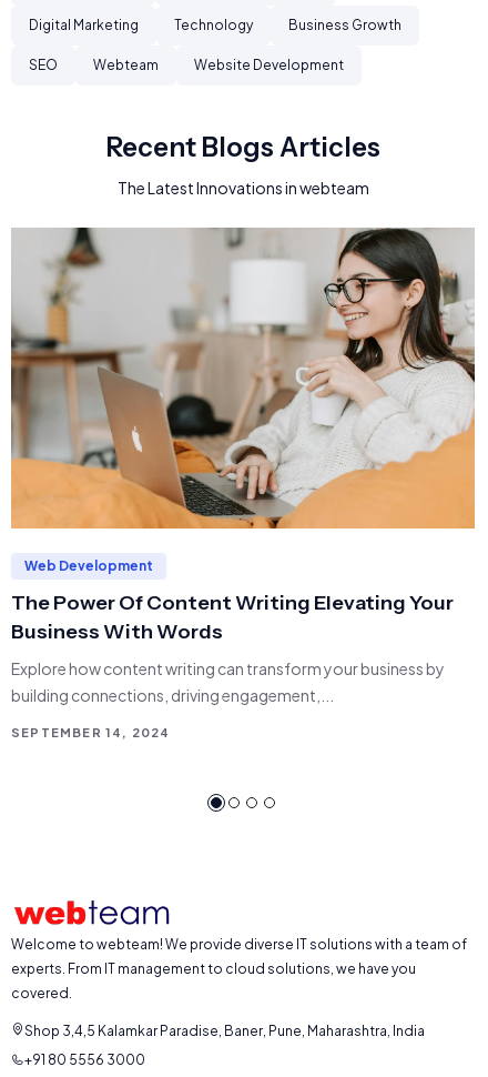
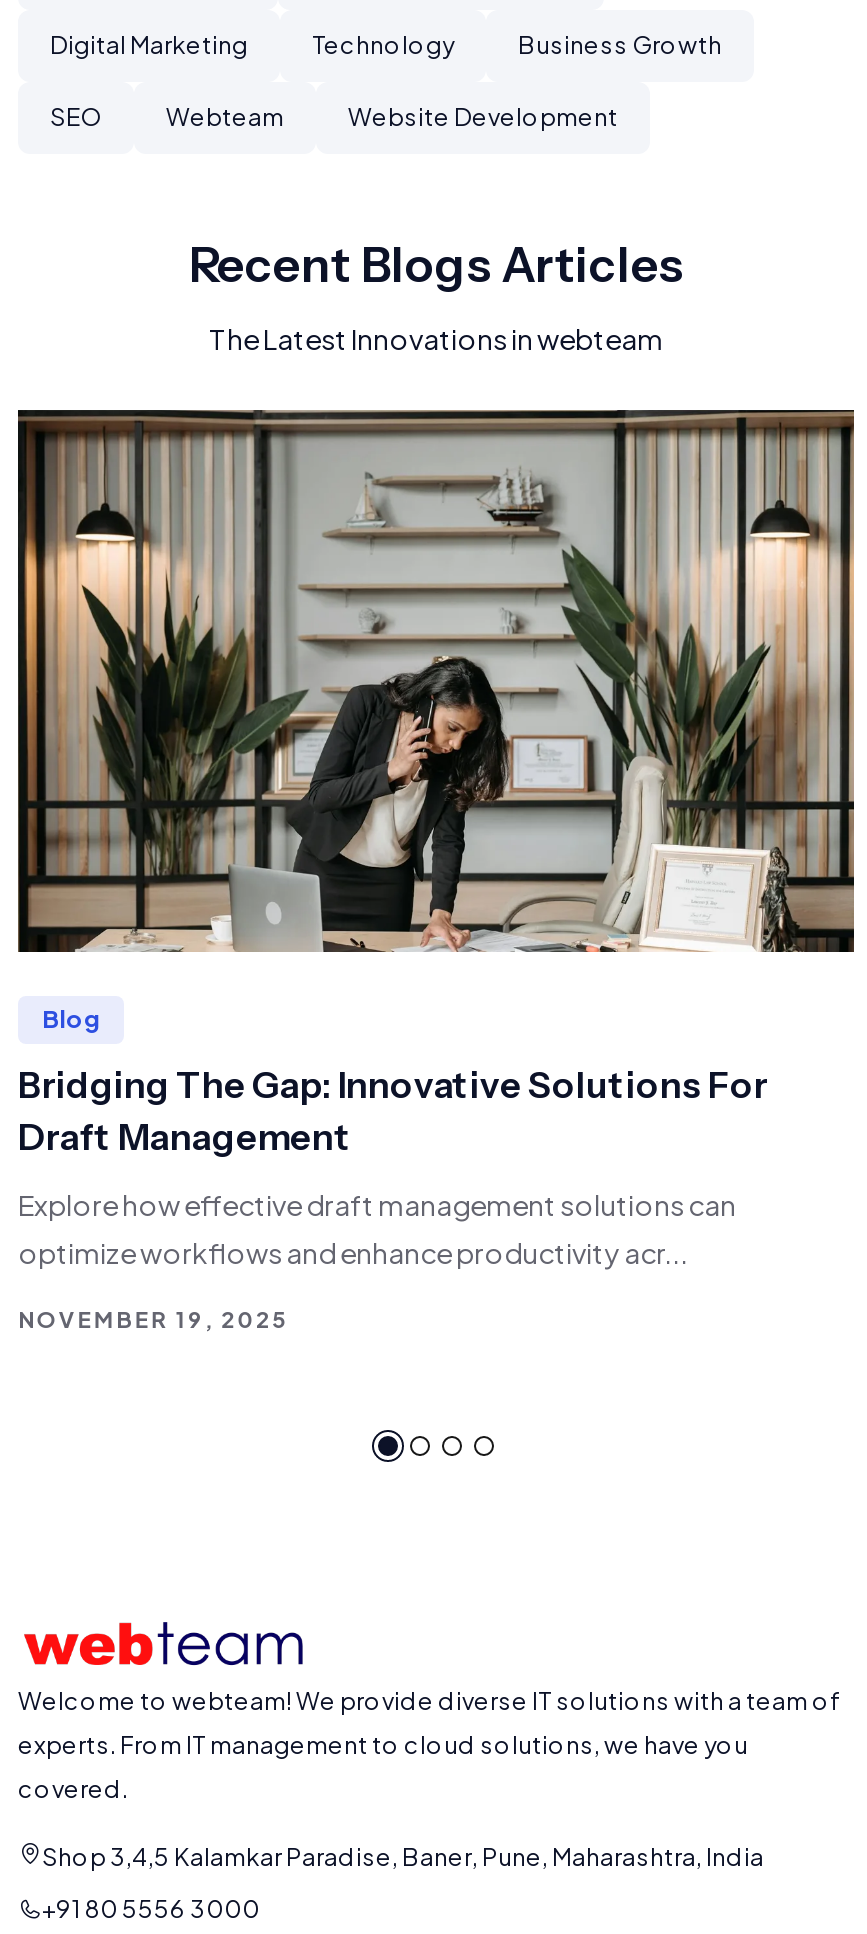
[10,227,476,574] [image] | Web Development -> [16,408,856,1034] [image] | Blog
[11,591,454,644] The Power Of Content Writing Elevating Your | Business With Words -> [18,1064,768,1160] Bridging The Gap: Innovative Solutions For | Draft Management
[11,659,445,705] Explore how content writing can transform your business by | building connections, driving engagement,... -> [18,1186,736,1270] Explore how effective draft management solutions can | optimize workflows and enhance productivity acr...
[11,725,170,740] SEPTEMBER 14, 2024 -> [18,1306,289,1332] NOVEMBER 19, 2025

